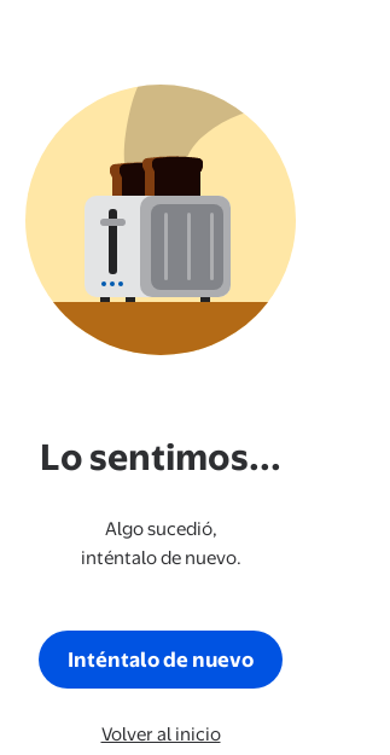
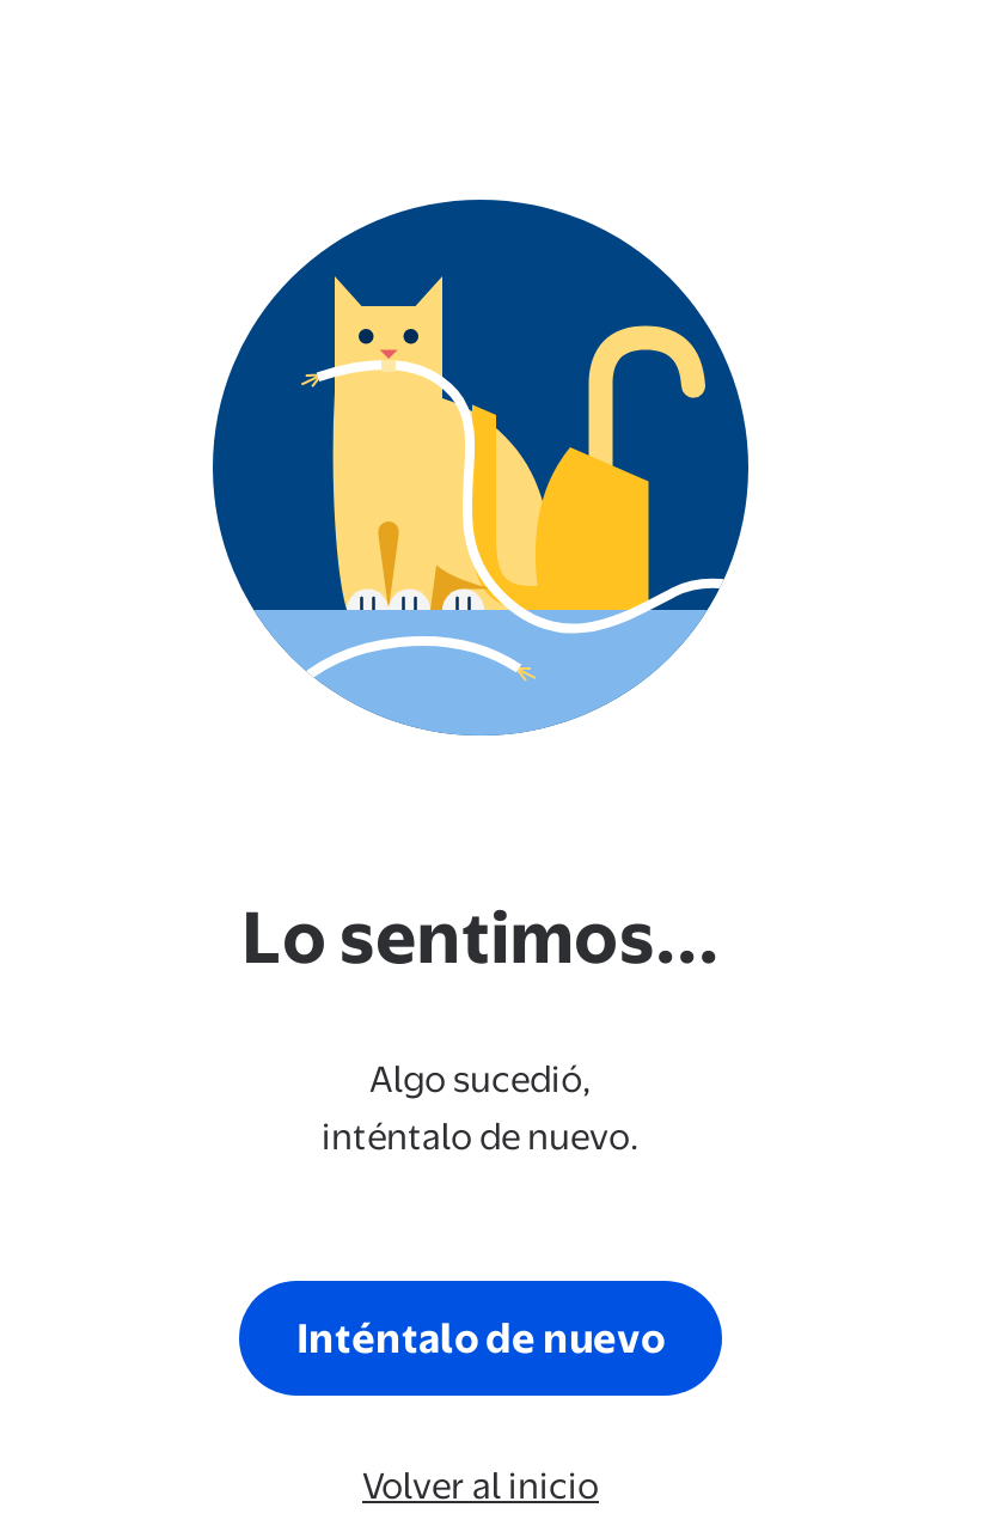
[25,85,296,356] [image] -> [210,197,751,738] [image]

